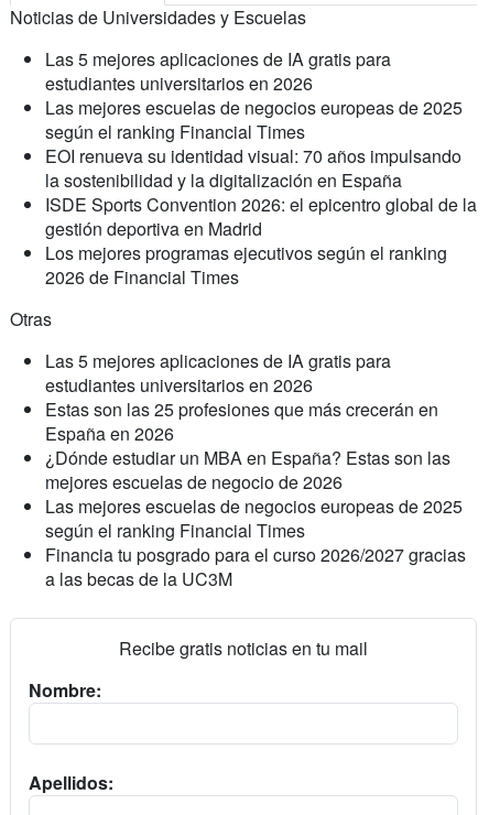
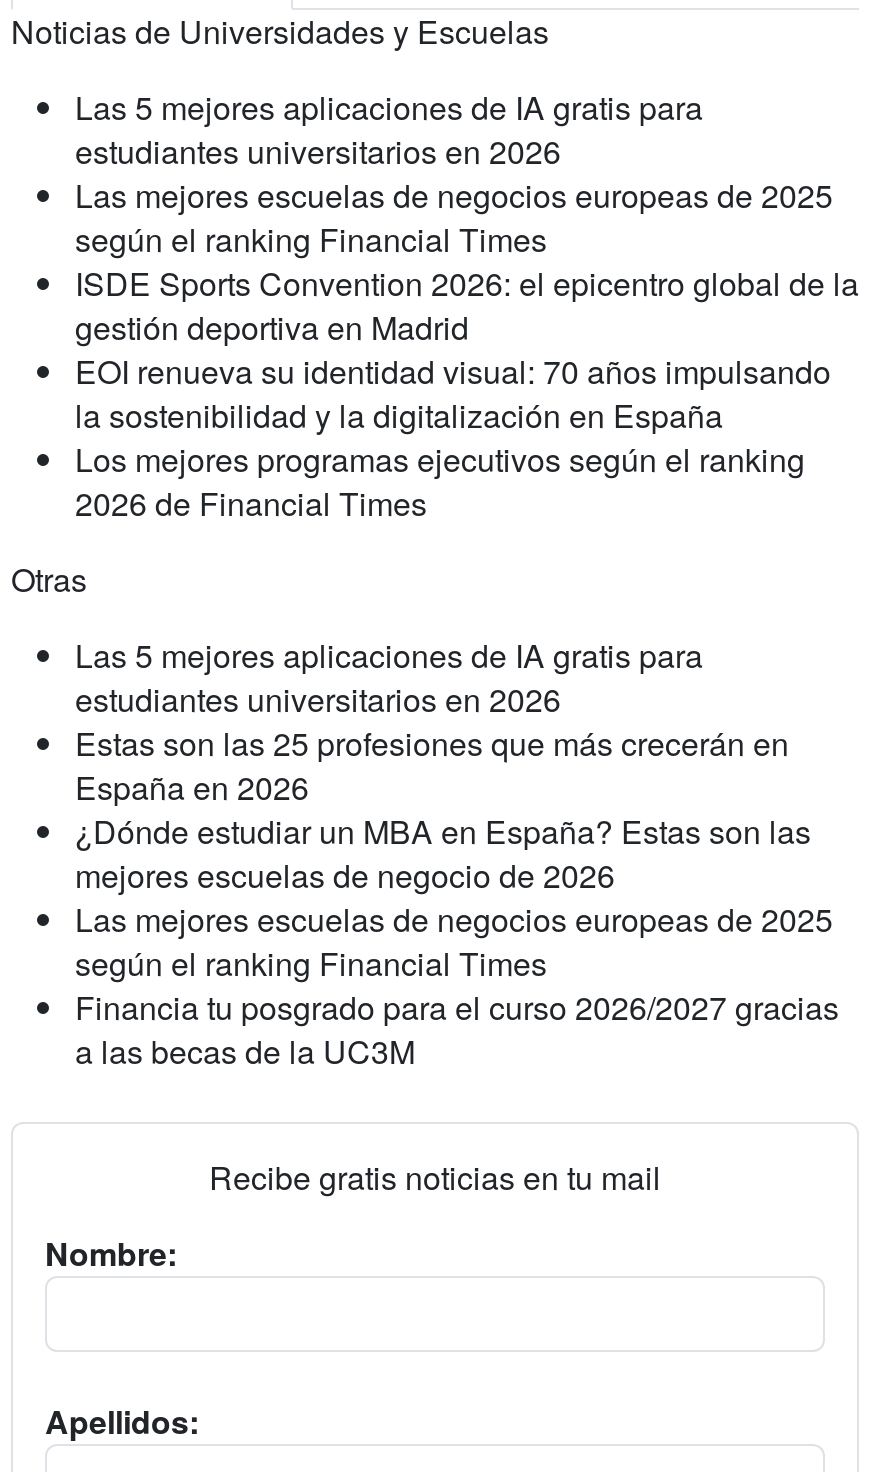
moved [45,143,461,193] -> [75,348,831,438]: EOI renueva su identidad visual: 70 años impulsando | la sostenibilidad y la digitalización en España
moved [45,192,477,241] -> [75,260,859,350]: ISDE Sports Convention 2026: el epicentro global de la | gestión deportiva en Madrid

